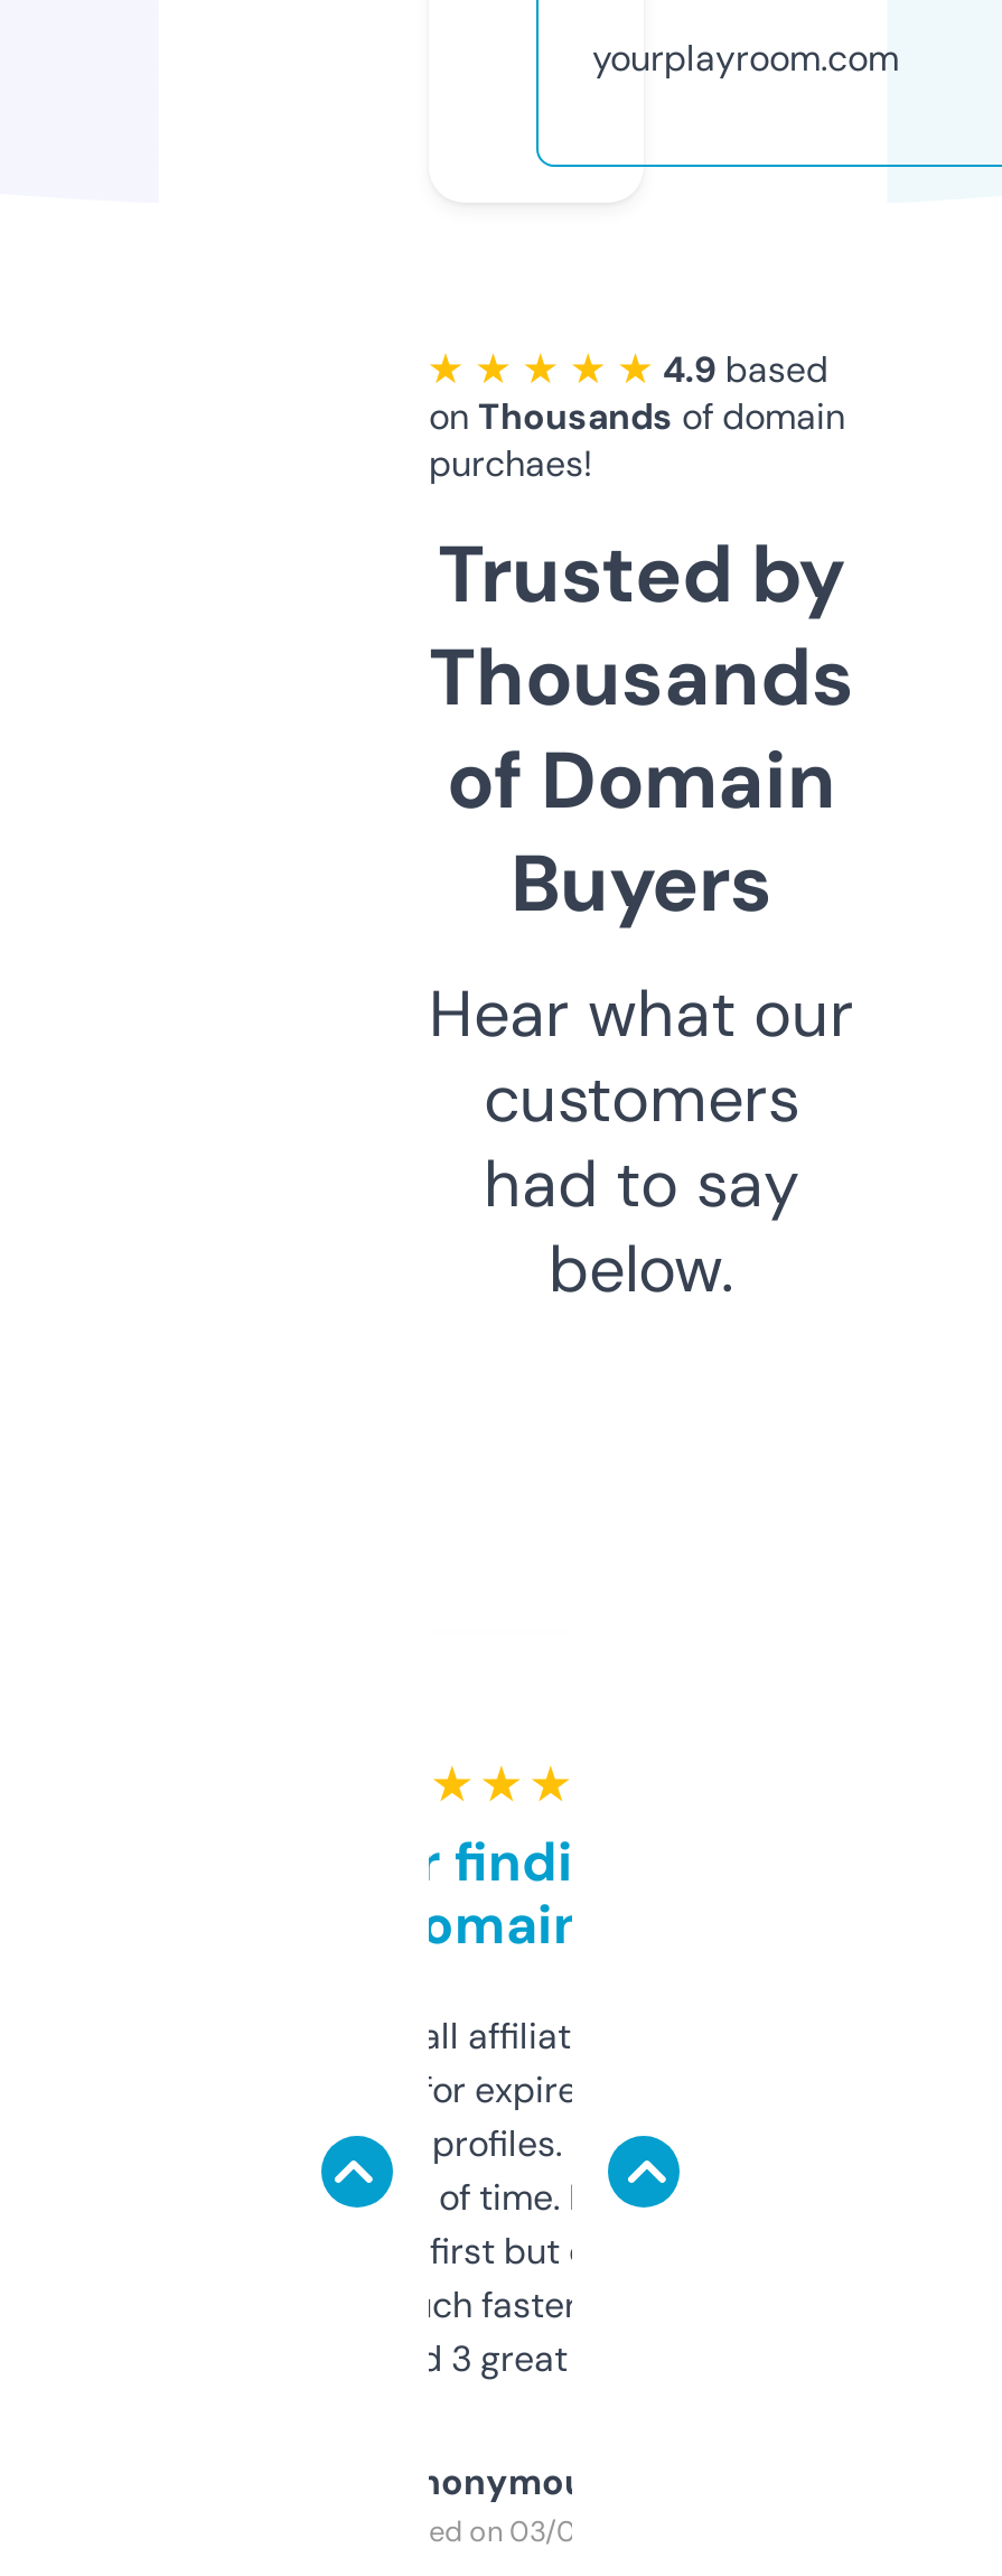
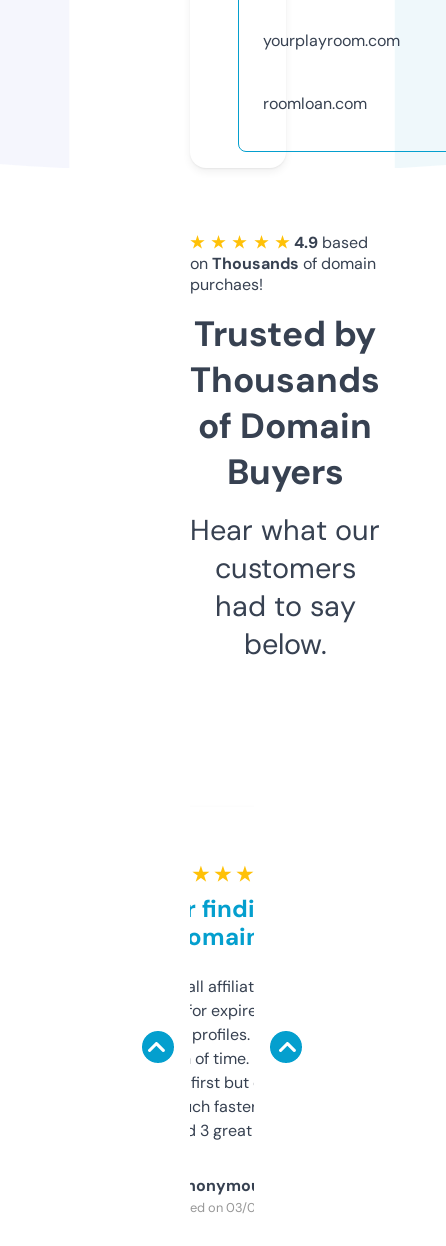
none -> [263,93,367,114] roomloan.com

